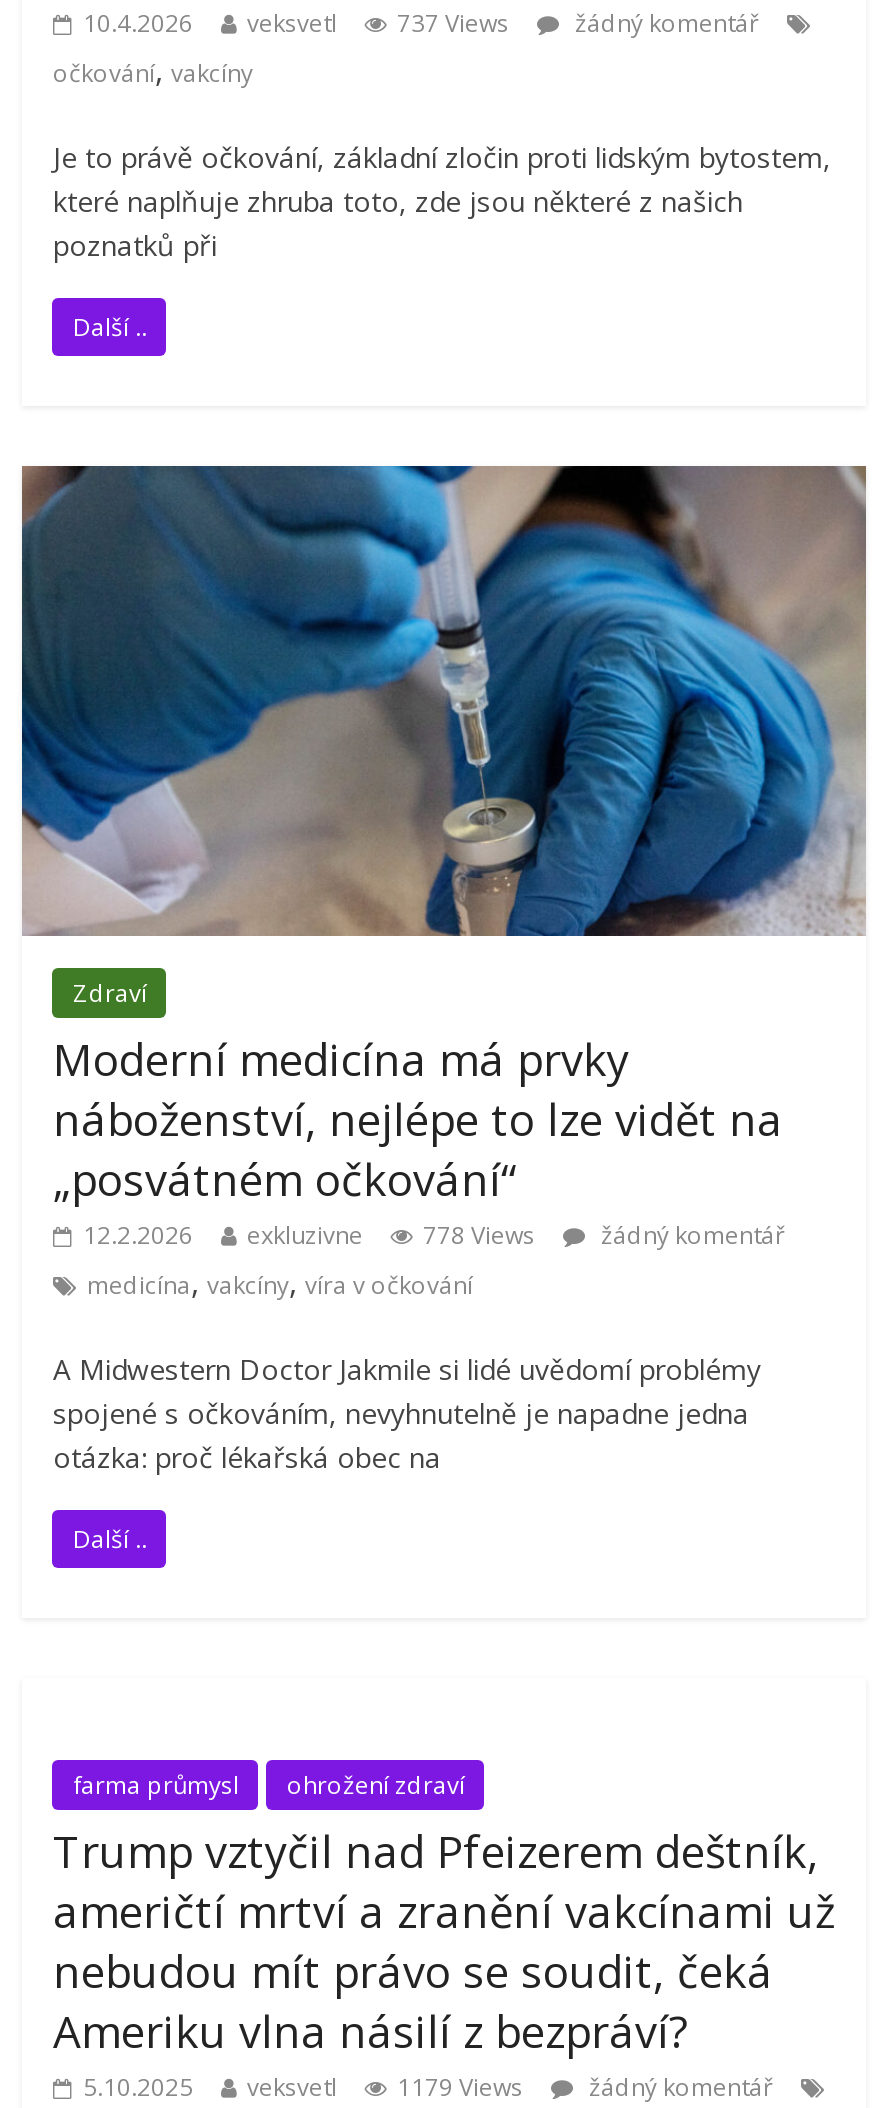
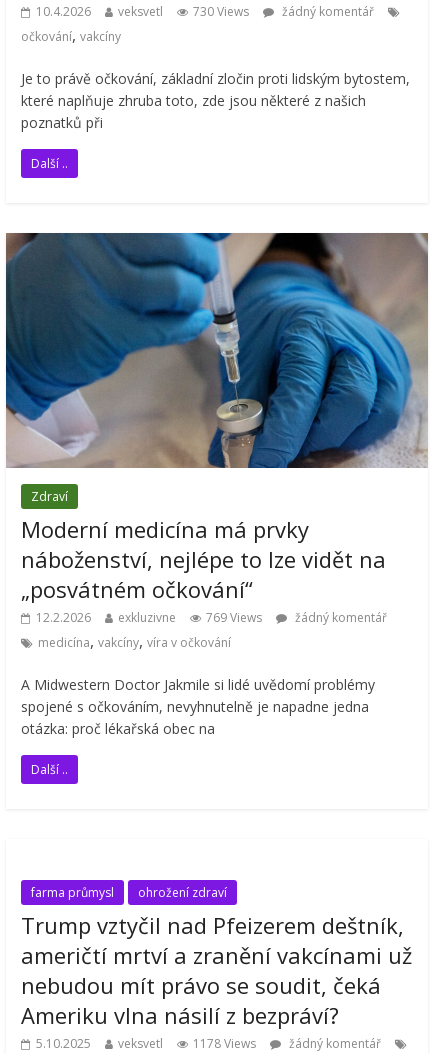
[83,7,759,41] 10.4.2026 veksvetl 737 Views žádný komentář -> [36,3,374,20] 10.4.2026 veksvetl 730 Views žádný komentář
[83,1217,785,1251] 12.2.2026 exkluzivne 778 Views žádný komentář -> [36,608,387,625] 12.2.2026 exkluzivne 769 Views žádný komentář
[83,2069,773,2103] 5.10.2025 veksvetl 1179 Views žádný komentář -> [36,1034,381,1051] 5.10.2025 veksvetl 1178 Views žádný komentář

